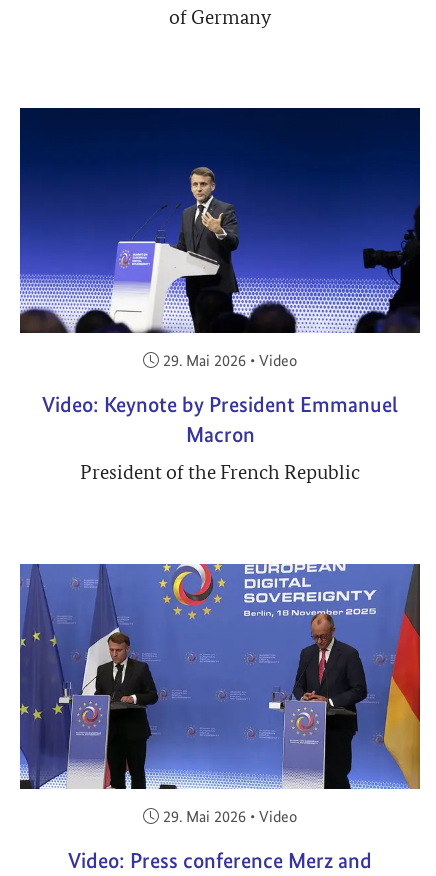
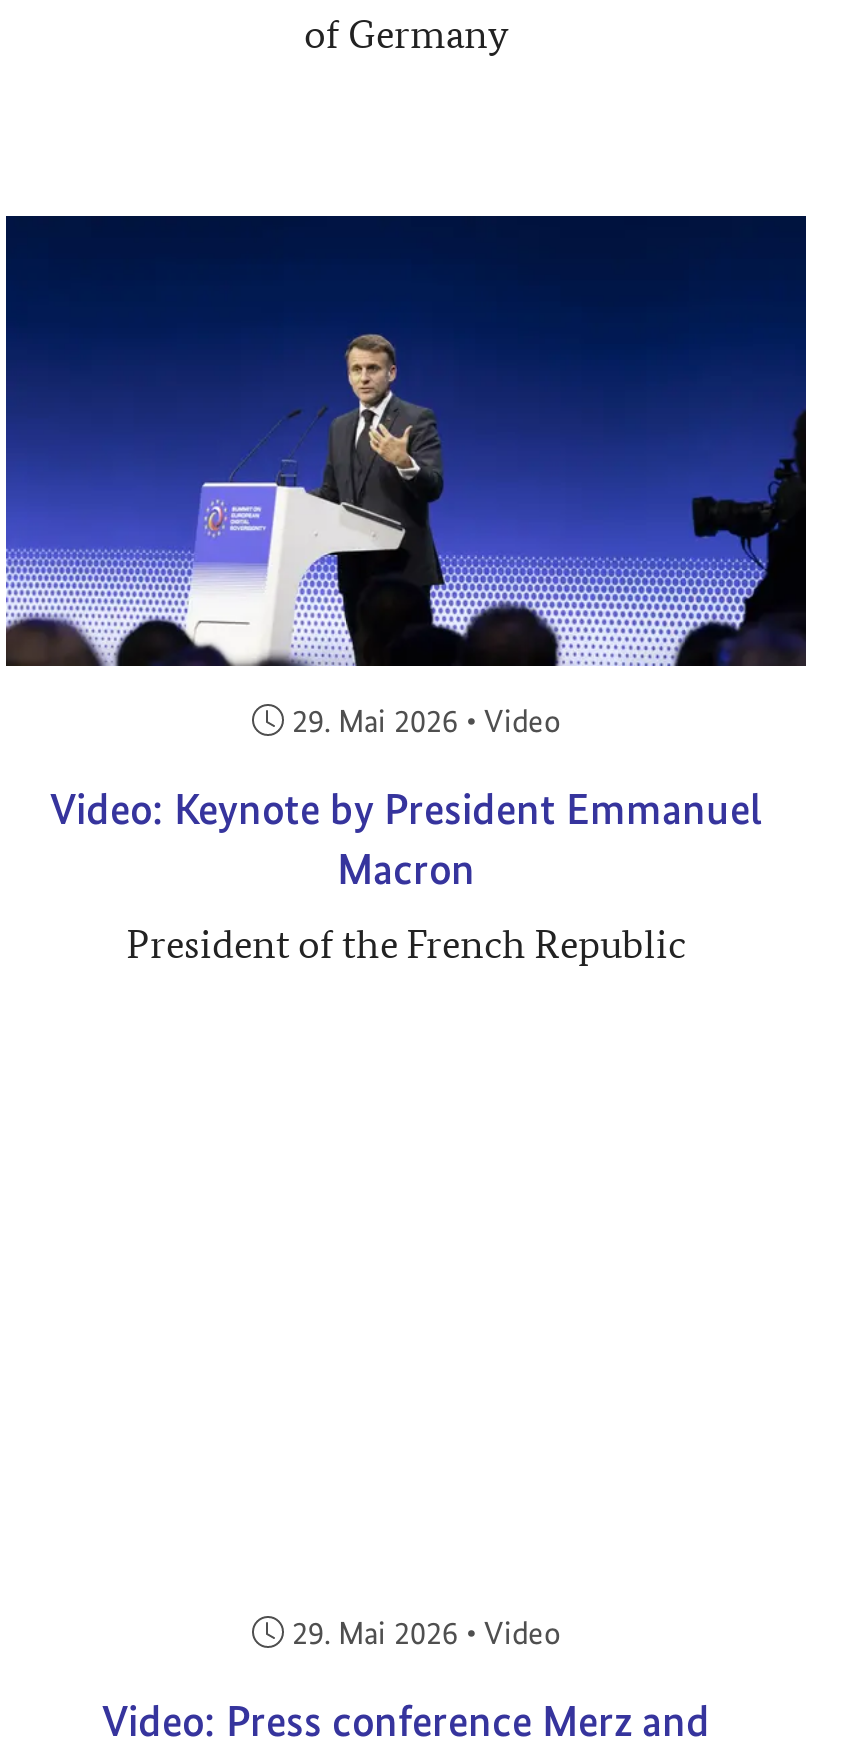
[19,563,421,790] [image] -> none

